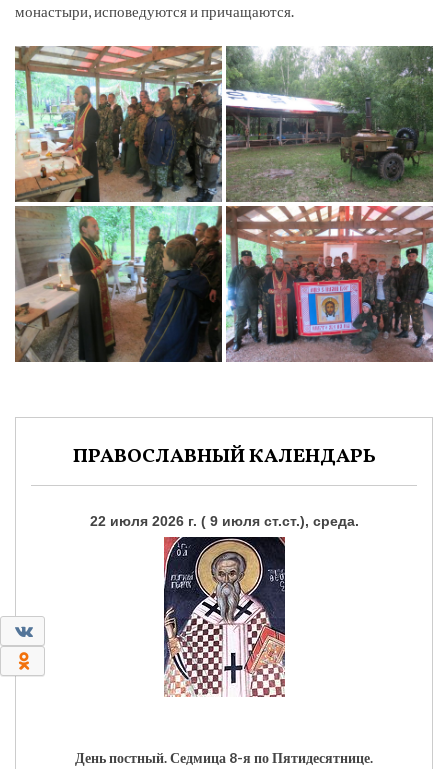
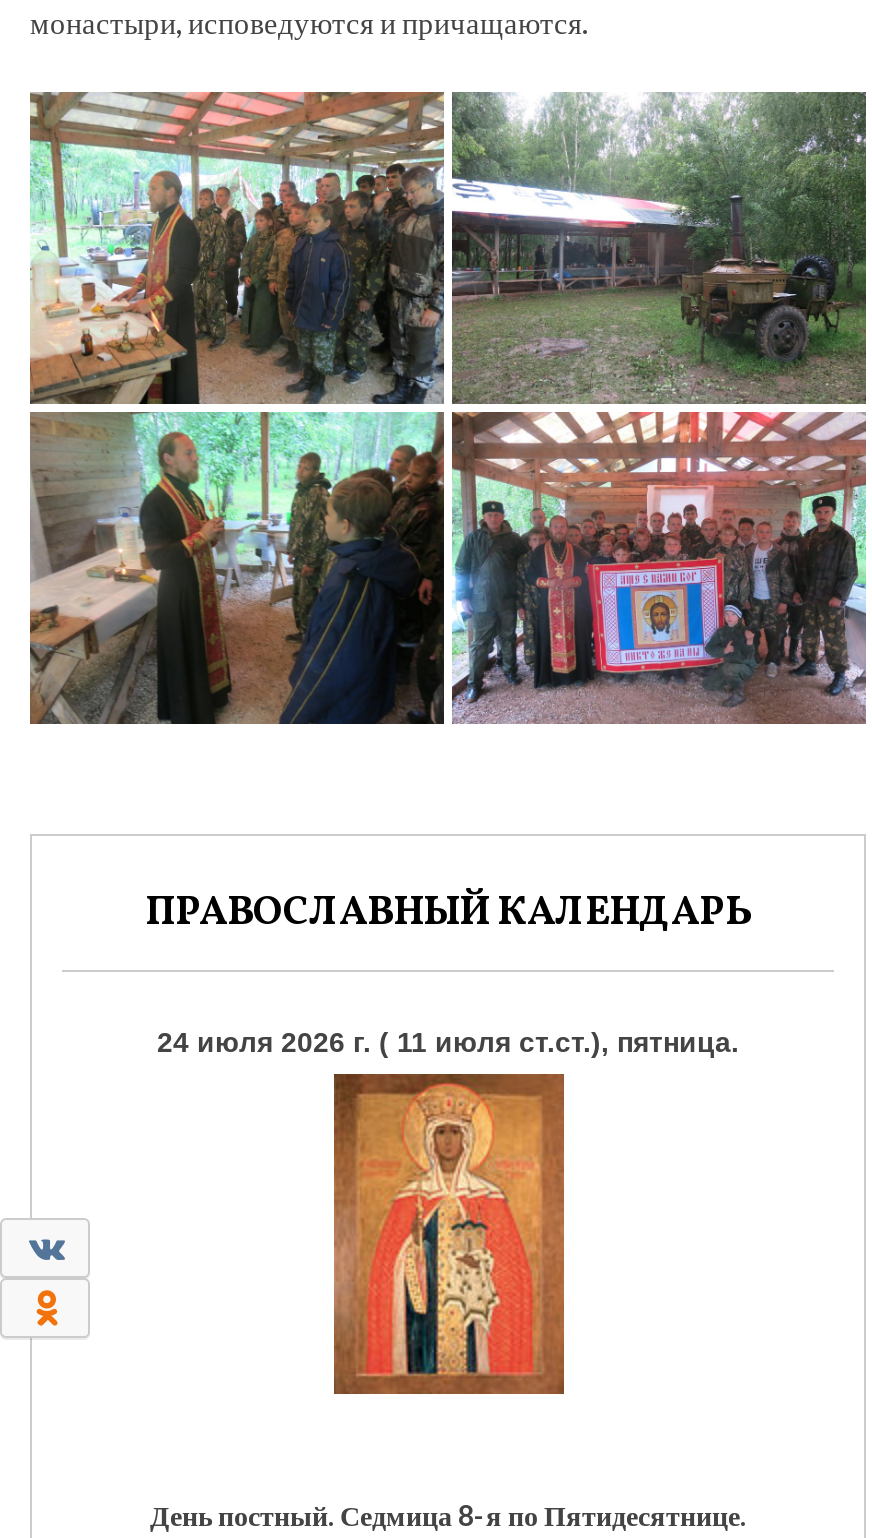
[89,513,358,529] 22 июля 2026 г. ( 9 июля ст.ст.), среда. -> [157,1025,739,1057] 24 июля 2026 г. ( 11 июля ст.ст.), пятница.
[163,544,286,697] [image] -> [328,1072,570,1396] [image]

